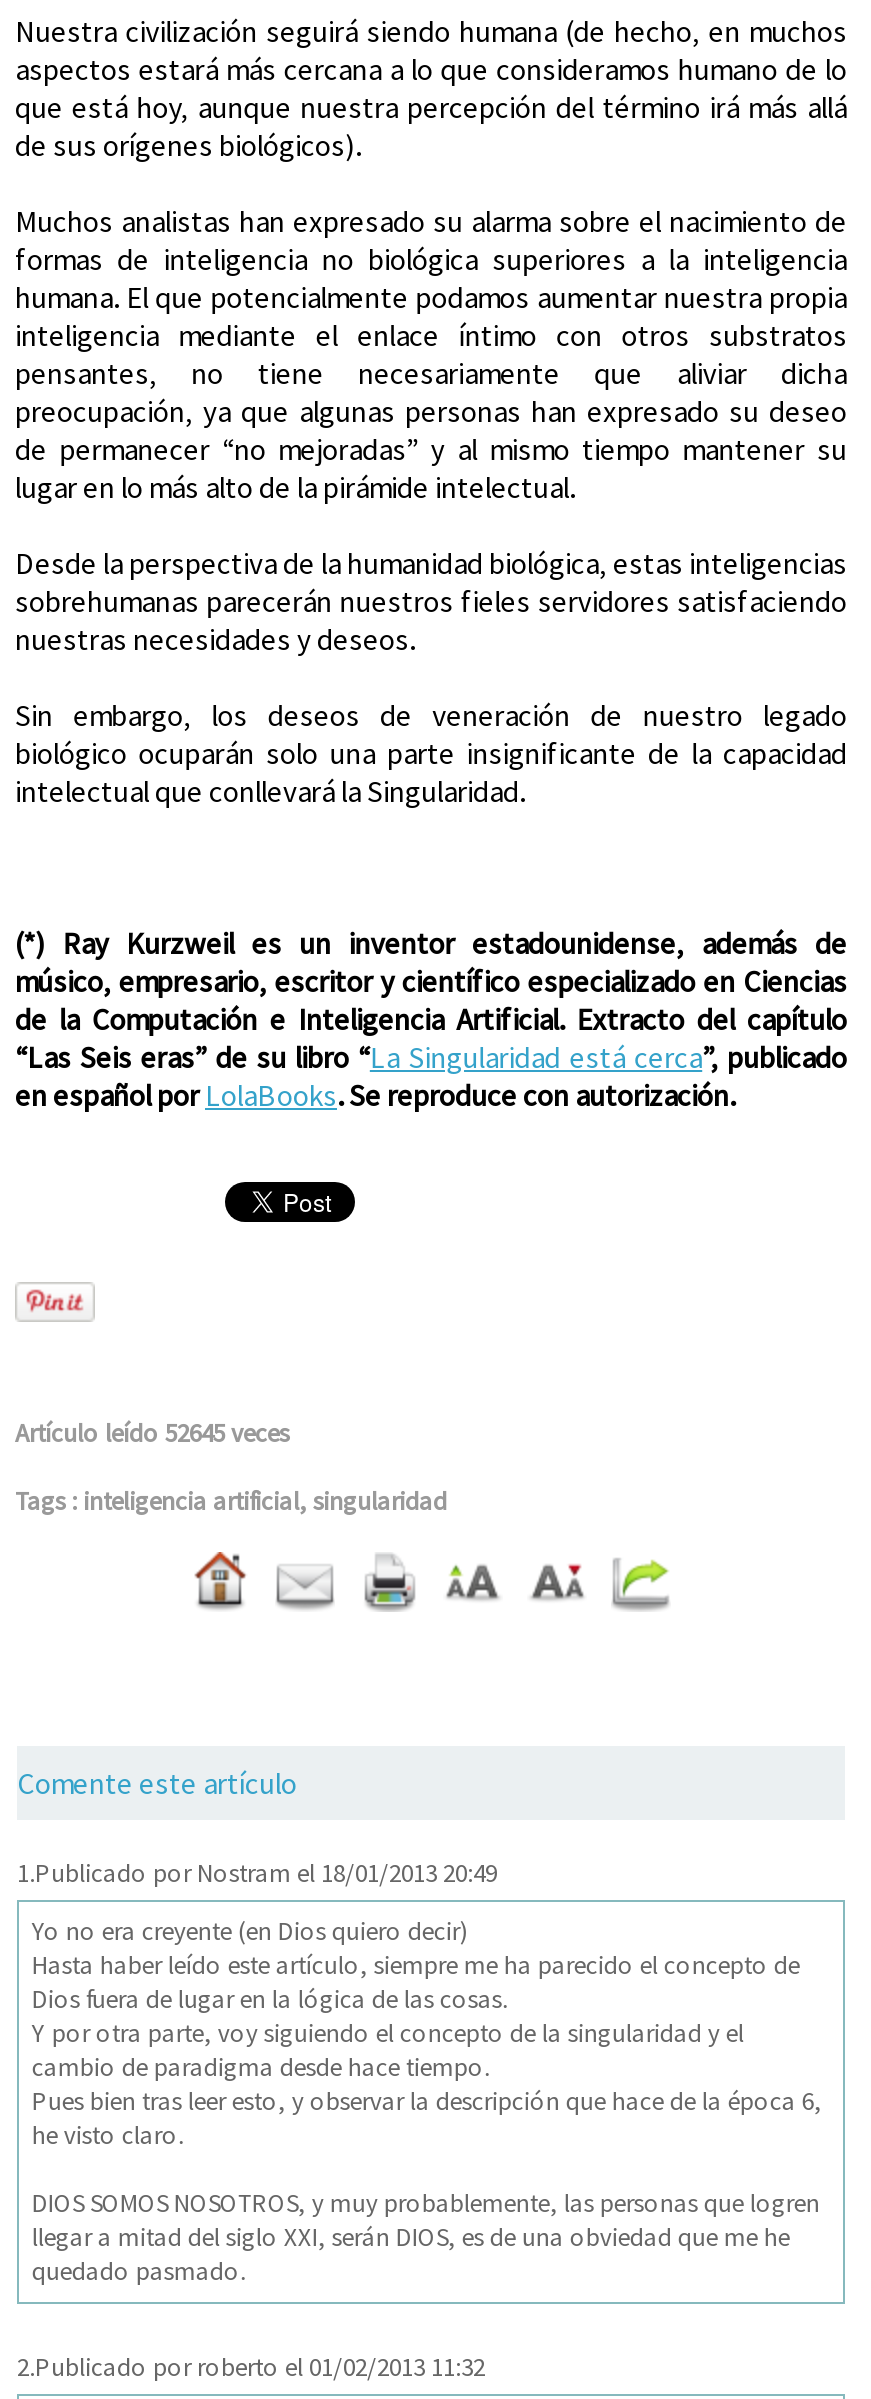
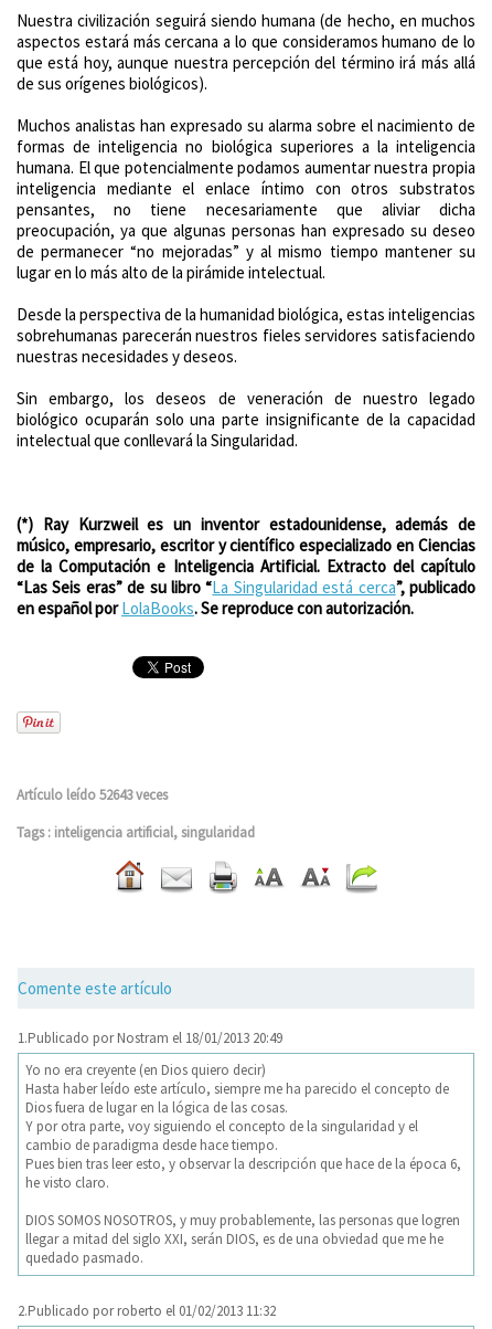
[15,1416,289,1450] Artículo leído 52645 veces -> [17,785,168,804] Artículo leído 52643 veces

